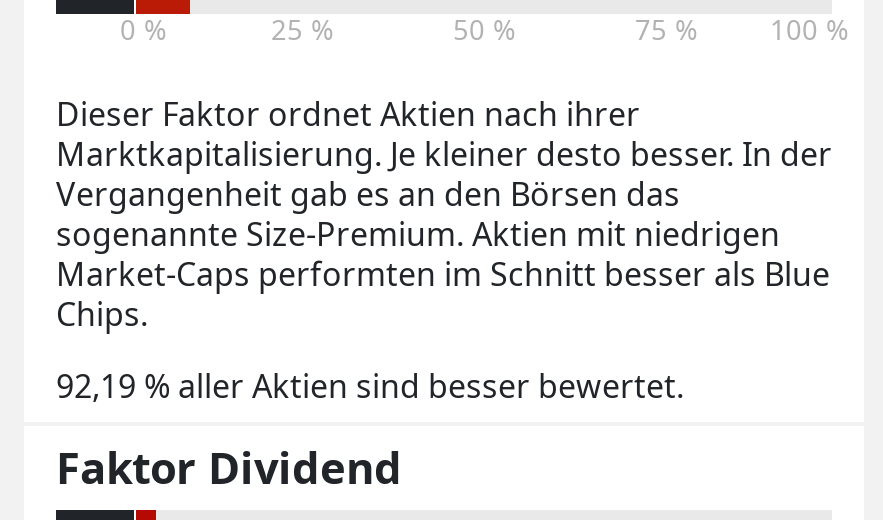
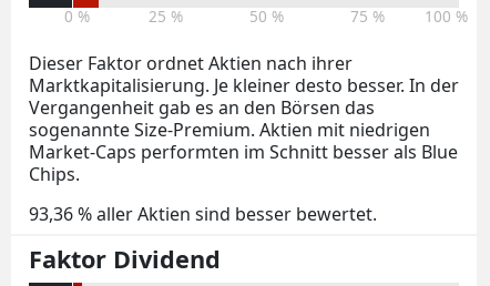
[56,364,684,408] 92,19 % aller Aktien sind besser bewertet. -> [29,202,377,226] 93,36 % aller Aktien sind besser bewertet.

